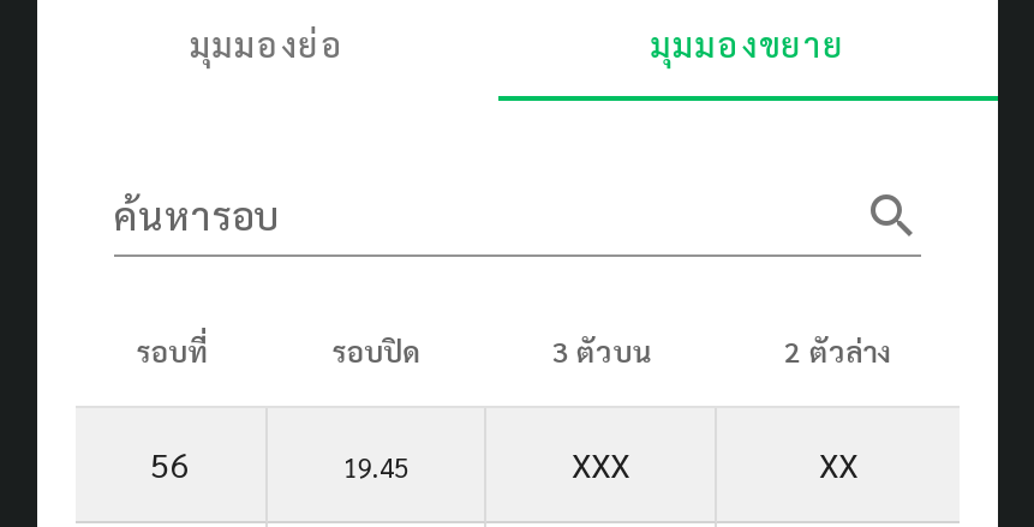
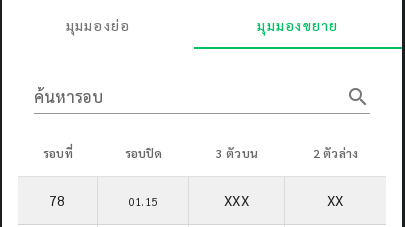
[151,441,190,485] 56 -> [49,191,66,209] 78
[343,448,409,485] 19.45 -> [129,194,157,209] 01.15

